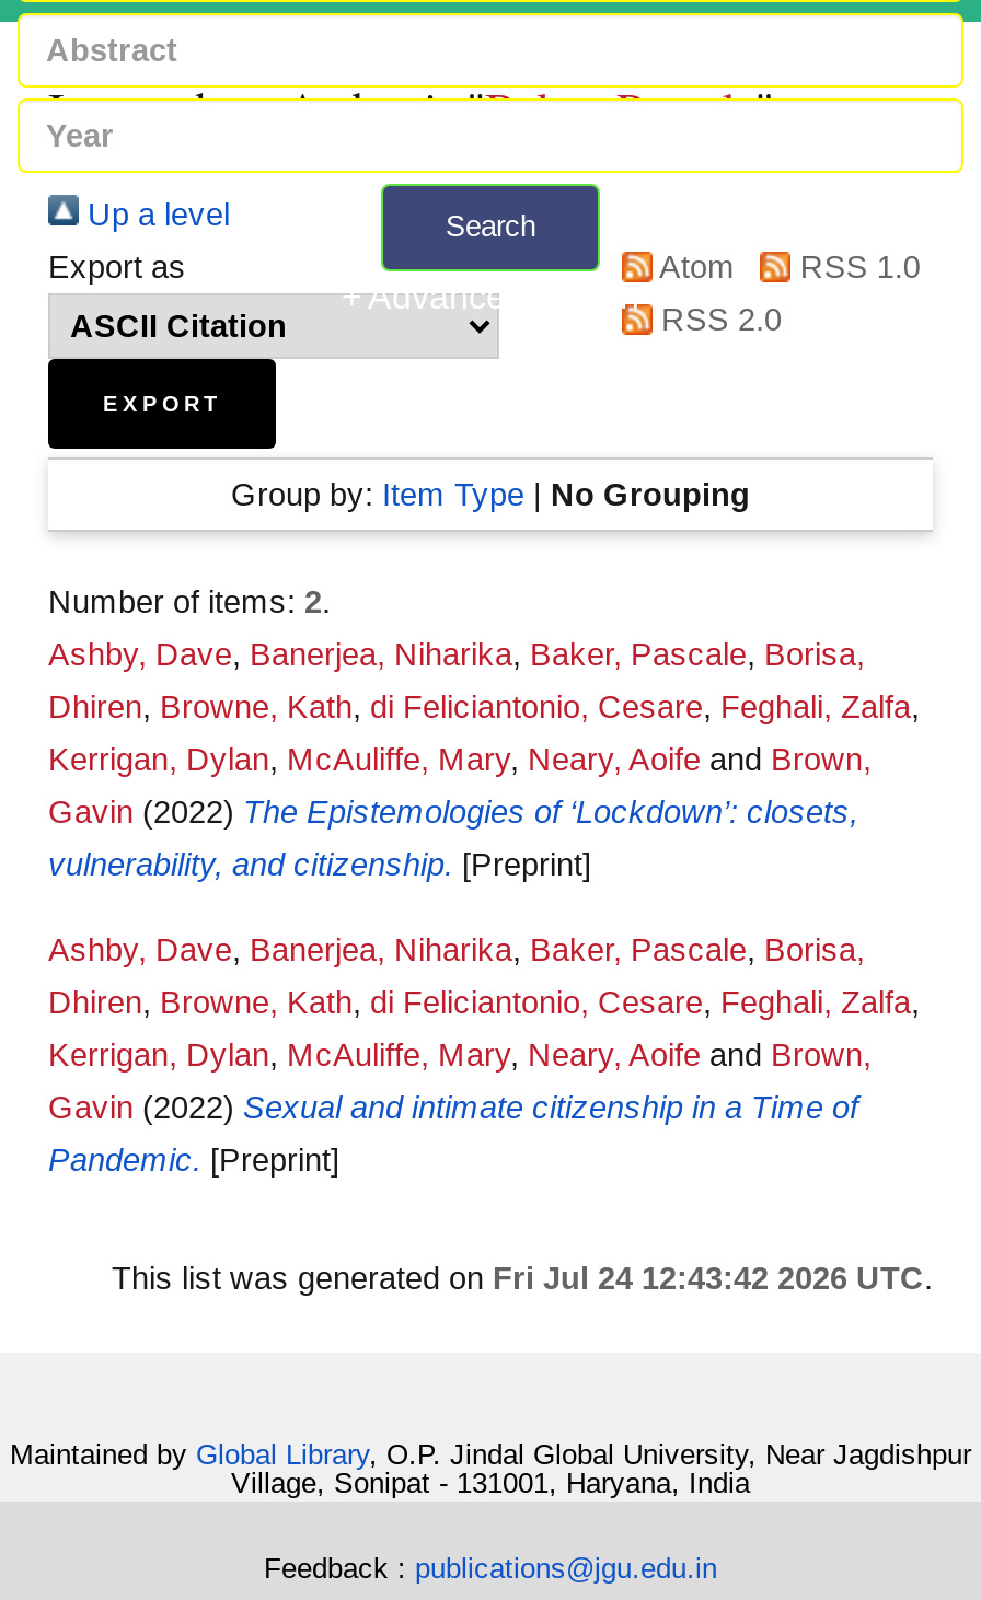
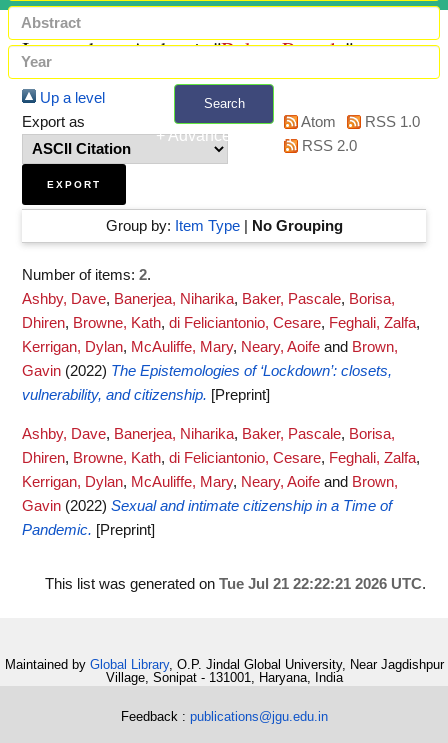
[112,1260,933,1295] This list was generated on Fri Jul 24 12:43:42 2026 UTC. -> [45,576,426,592] This list was generated on Tue Jul 21 22:22:21 2026 UTC.

